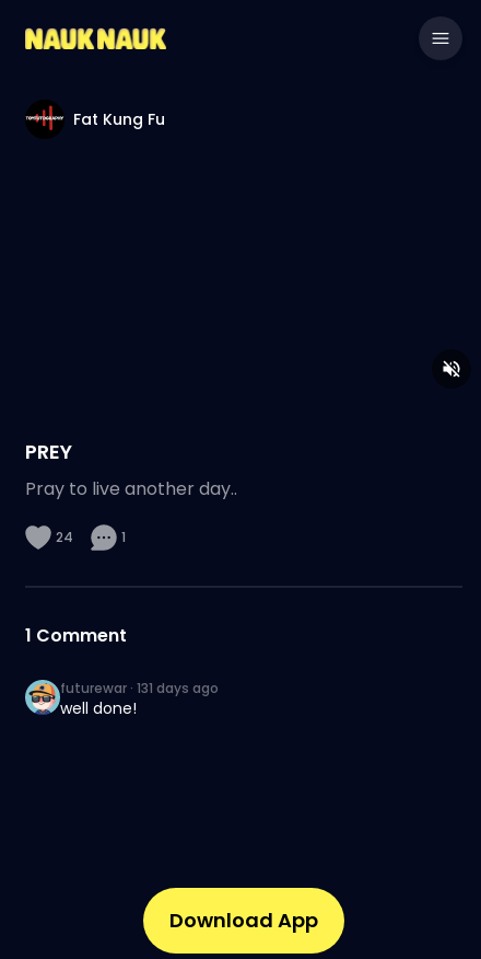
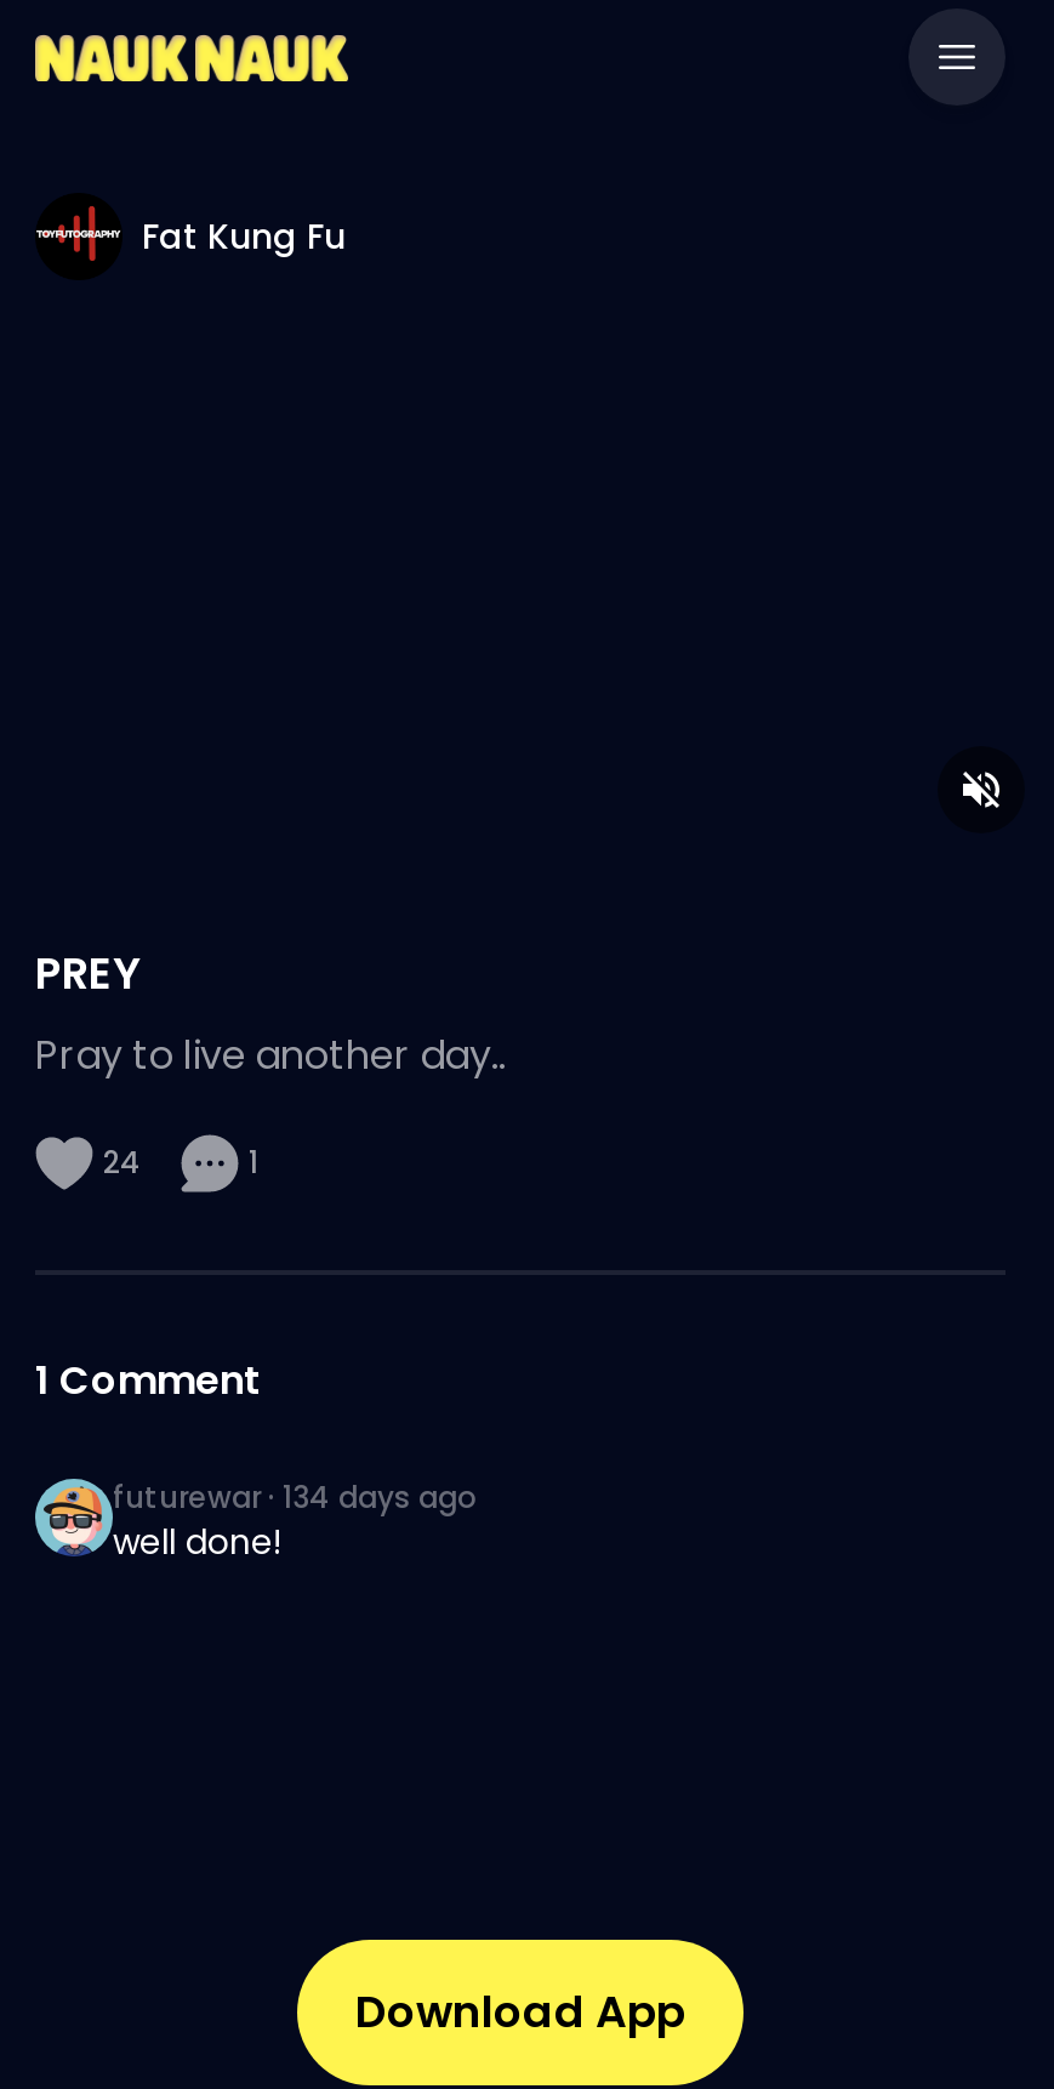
[60,679,219,697] futurewar · 131 days ago -> [113,1476,477,1518] futurewar · 134 days ago

